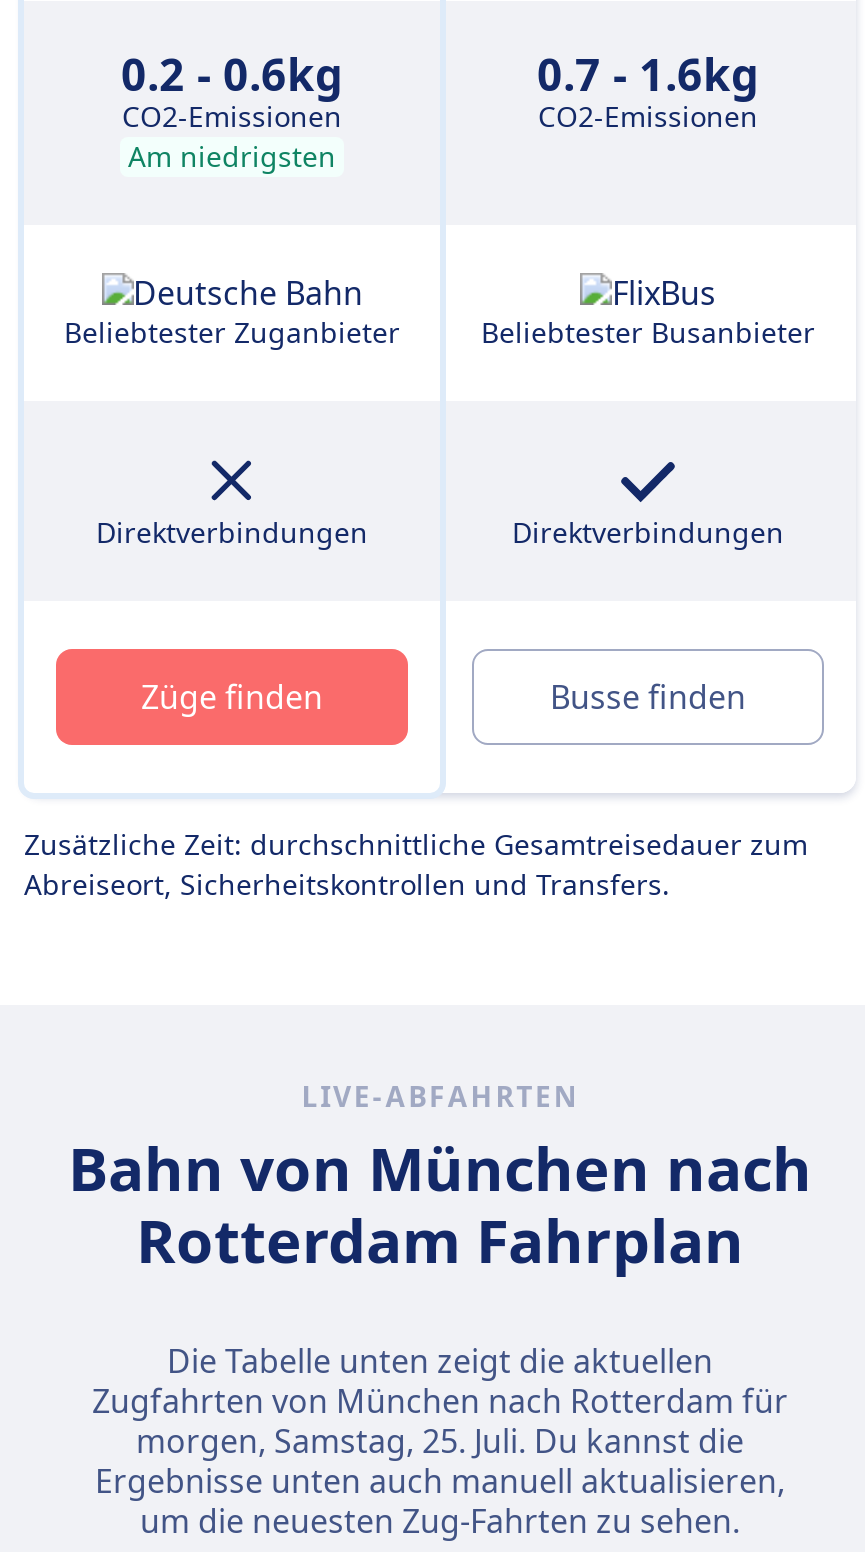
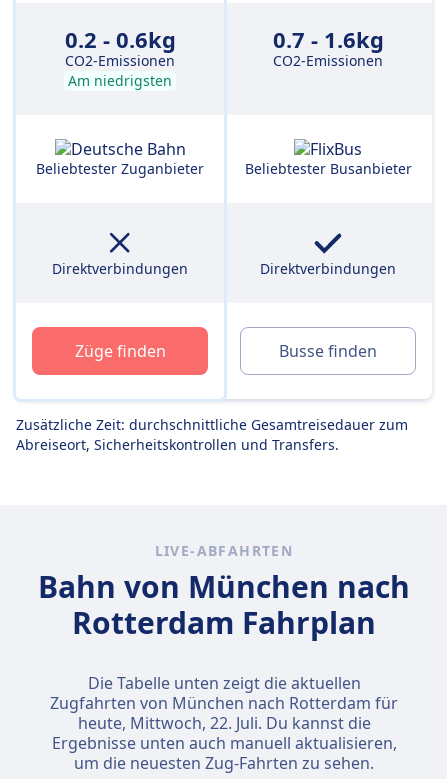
[136,1419,744,1463] morgen, Samstag, 25. Juli. Du kannst die -> [77,712,370,734] heute, Mittwoch, 22. Juli. Du kannst die

